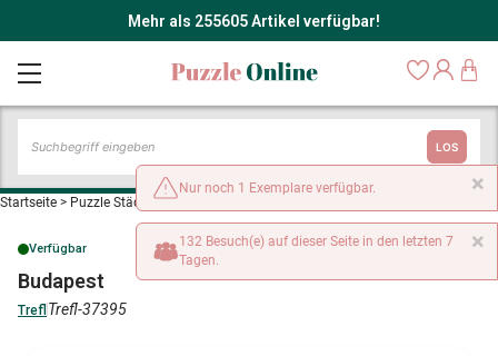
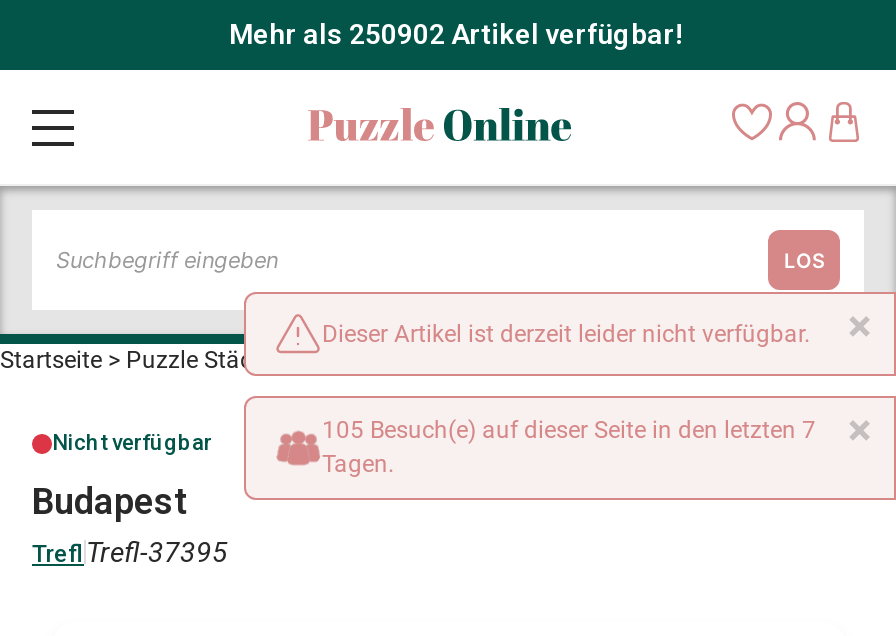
[127,12,380,30] Mehr als 255605 Artikel verfügbar! -> [229,18,683,50] Mehr als 250902 Artikel verfügbar!
[179,180,376,195] Nur noch 1 Exemplare verfügbar. -> [322,319,810,347] Dieser Artikel ist derzeit leider nicht verfügbar.
[179,234,454,249] 132 Besuch(e) auf dieser Seite in den letzten 7 -> [322,416,816,444] 105 Besuch(e) auf dieser Seite in den letzten 7
[29,241,87,256] Verfügbar -> [52,430,212,456] Nicht verfügbar

